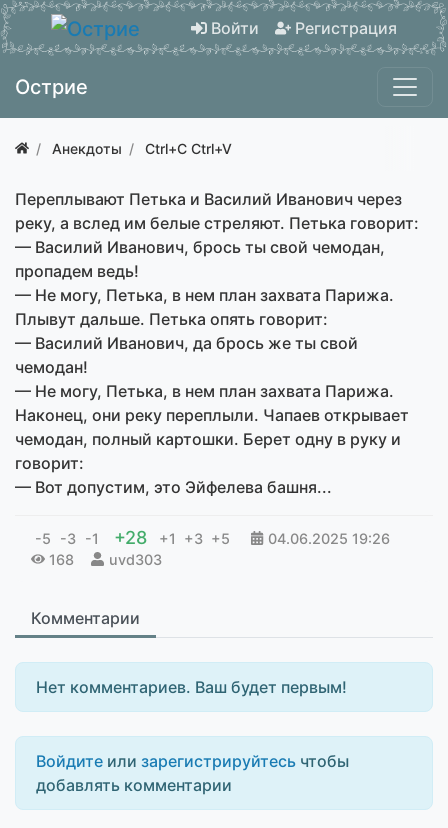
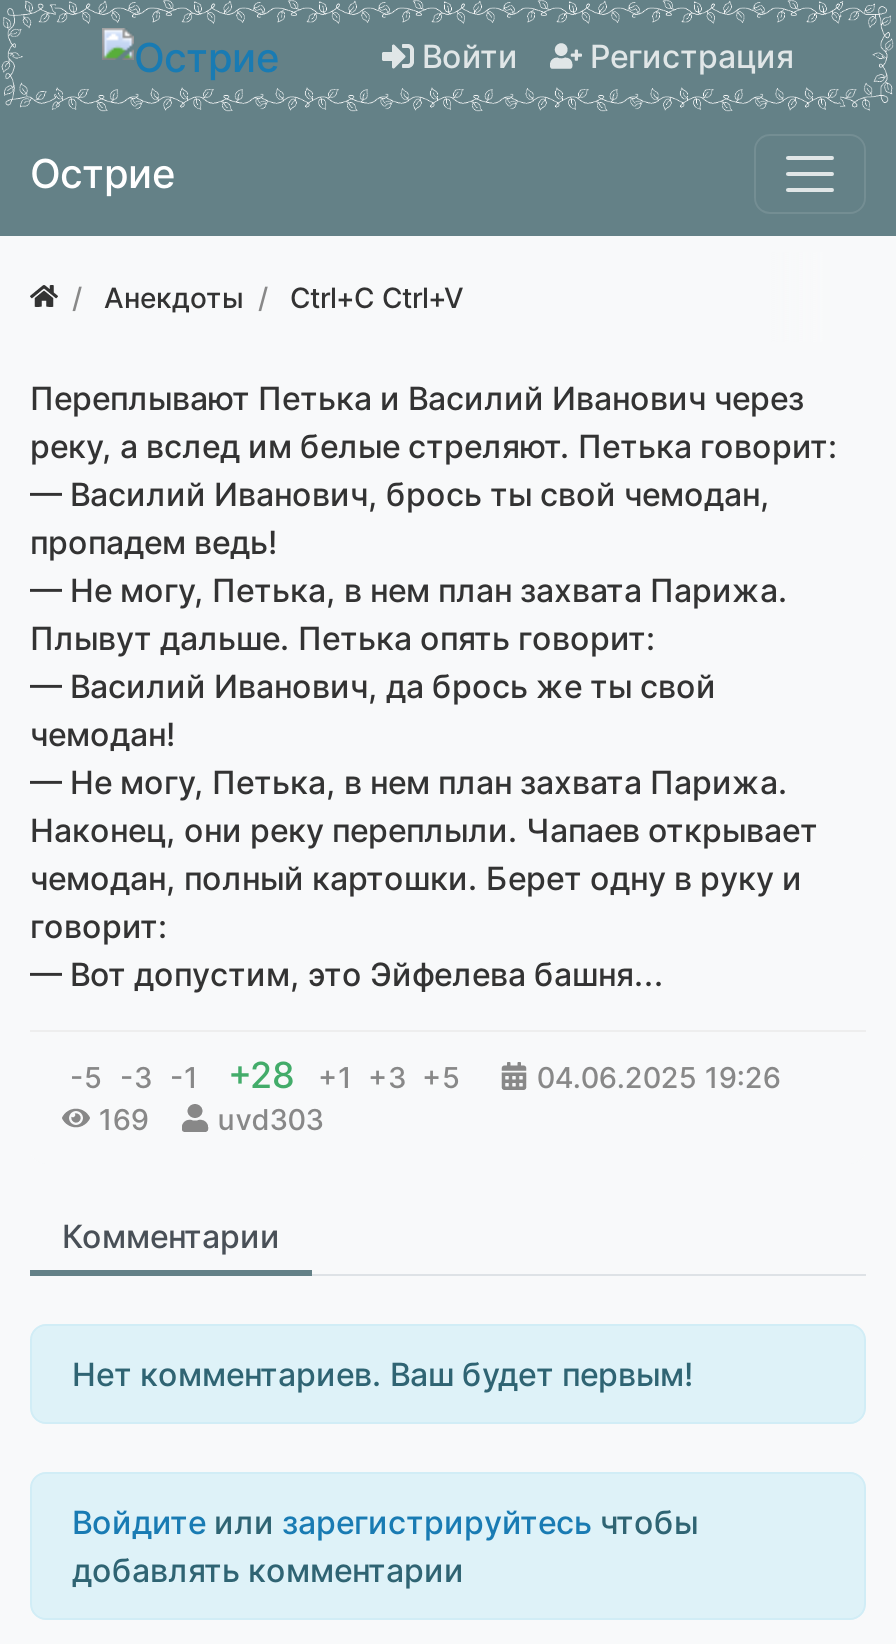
[45,550,74,567] 168 -> [91,1101,149,1135] 169

